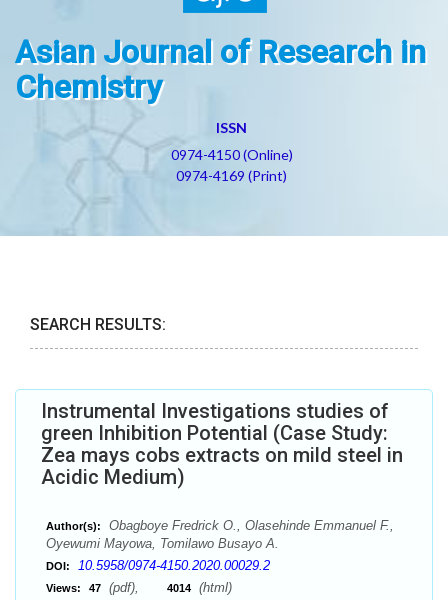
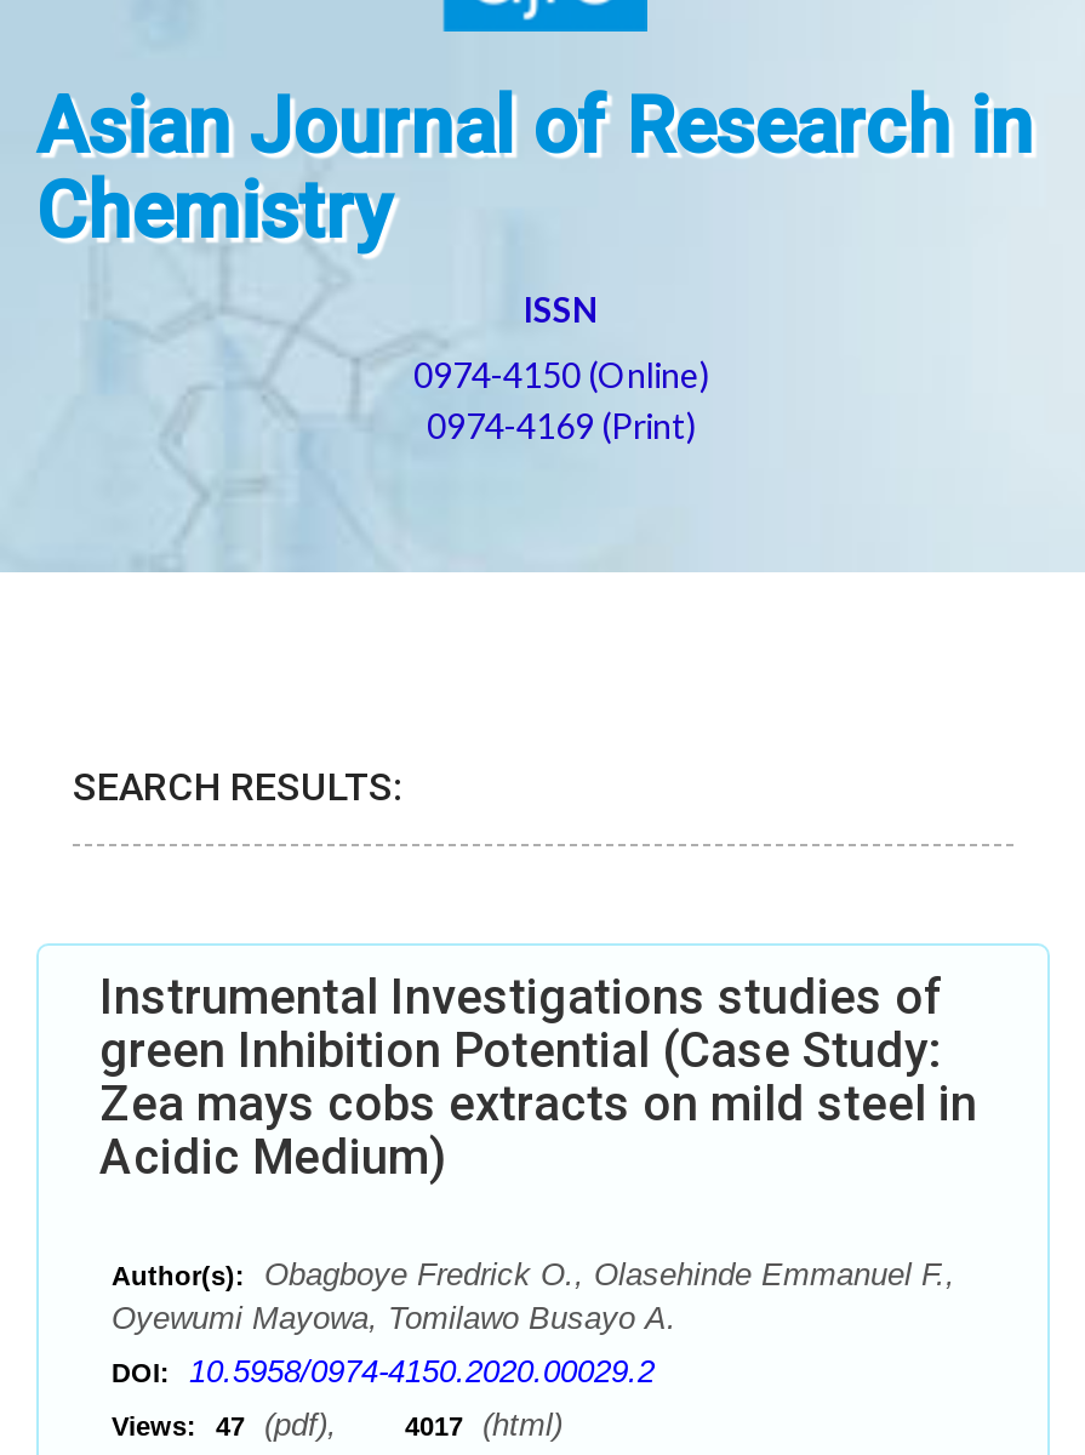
[46,580,232,595] Views: 47 (pdf), 4014 (html) -> [112,1406,563,1443] Views: 47 (pdf), 4017 (html)

